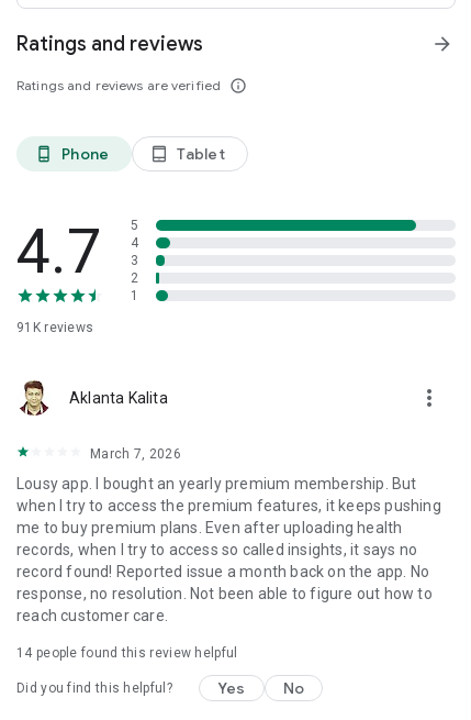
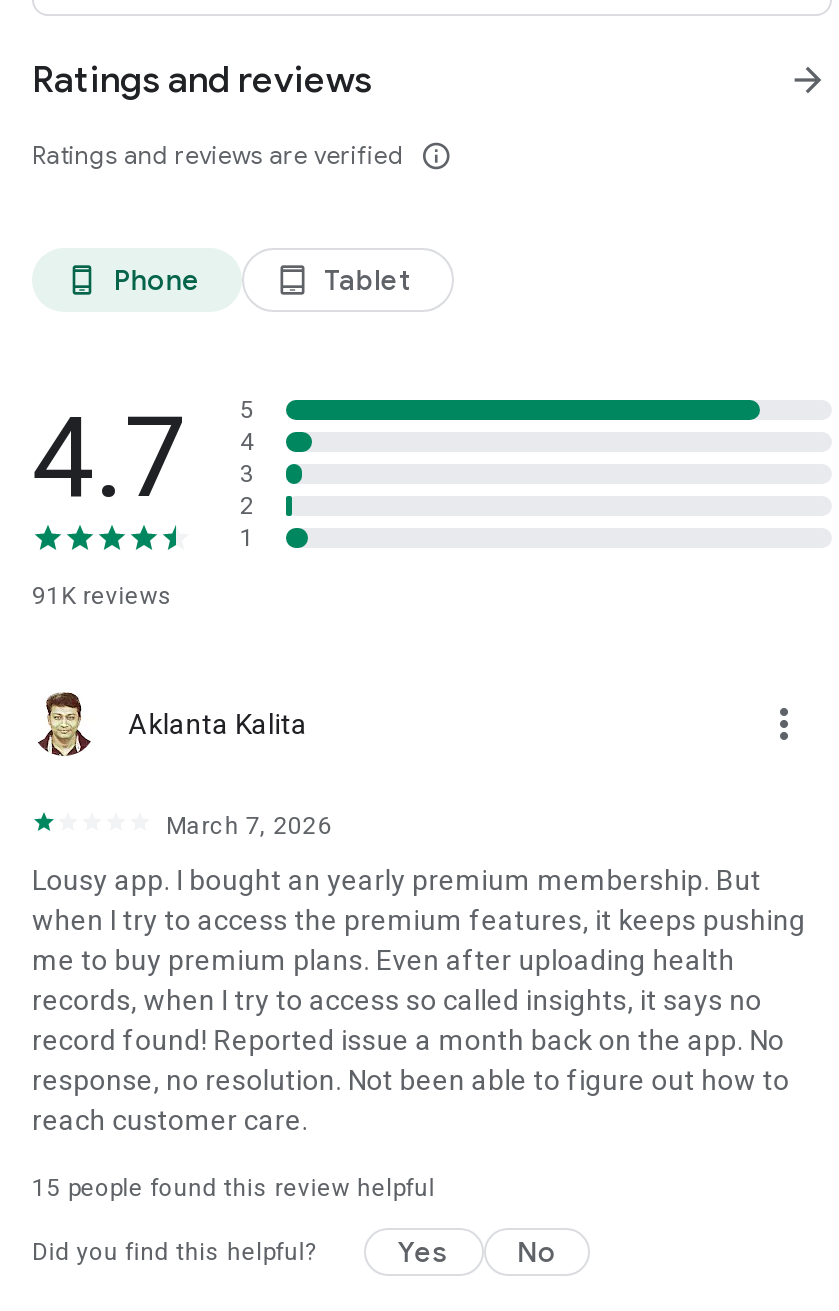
[16,645,238,661] 14 people found this review helpful -> [32,1174,435,1202] 15 people found this review helpful

